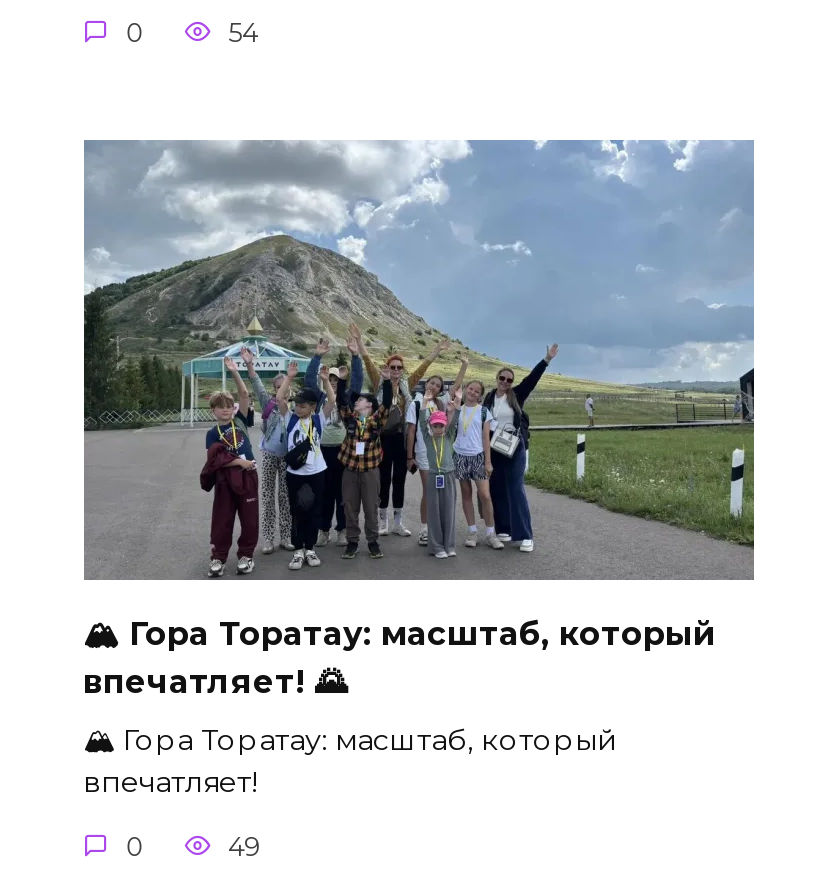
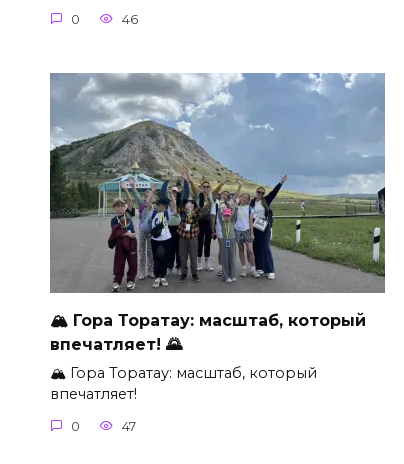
[228,18,258,48] 54 -> [122,12,138,27] 46
[228,831,260,861] 49 -> [122,419,136,434] 47

